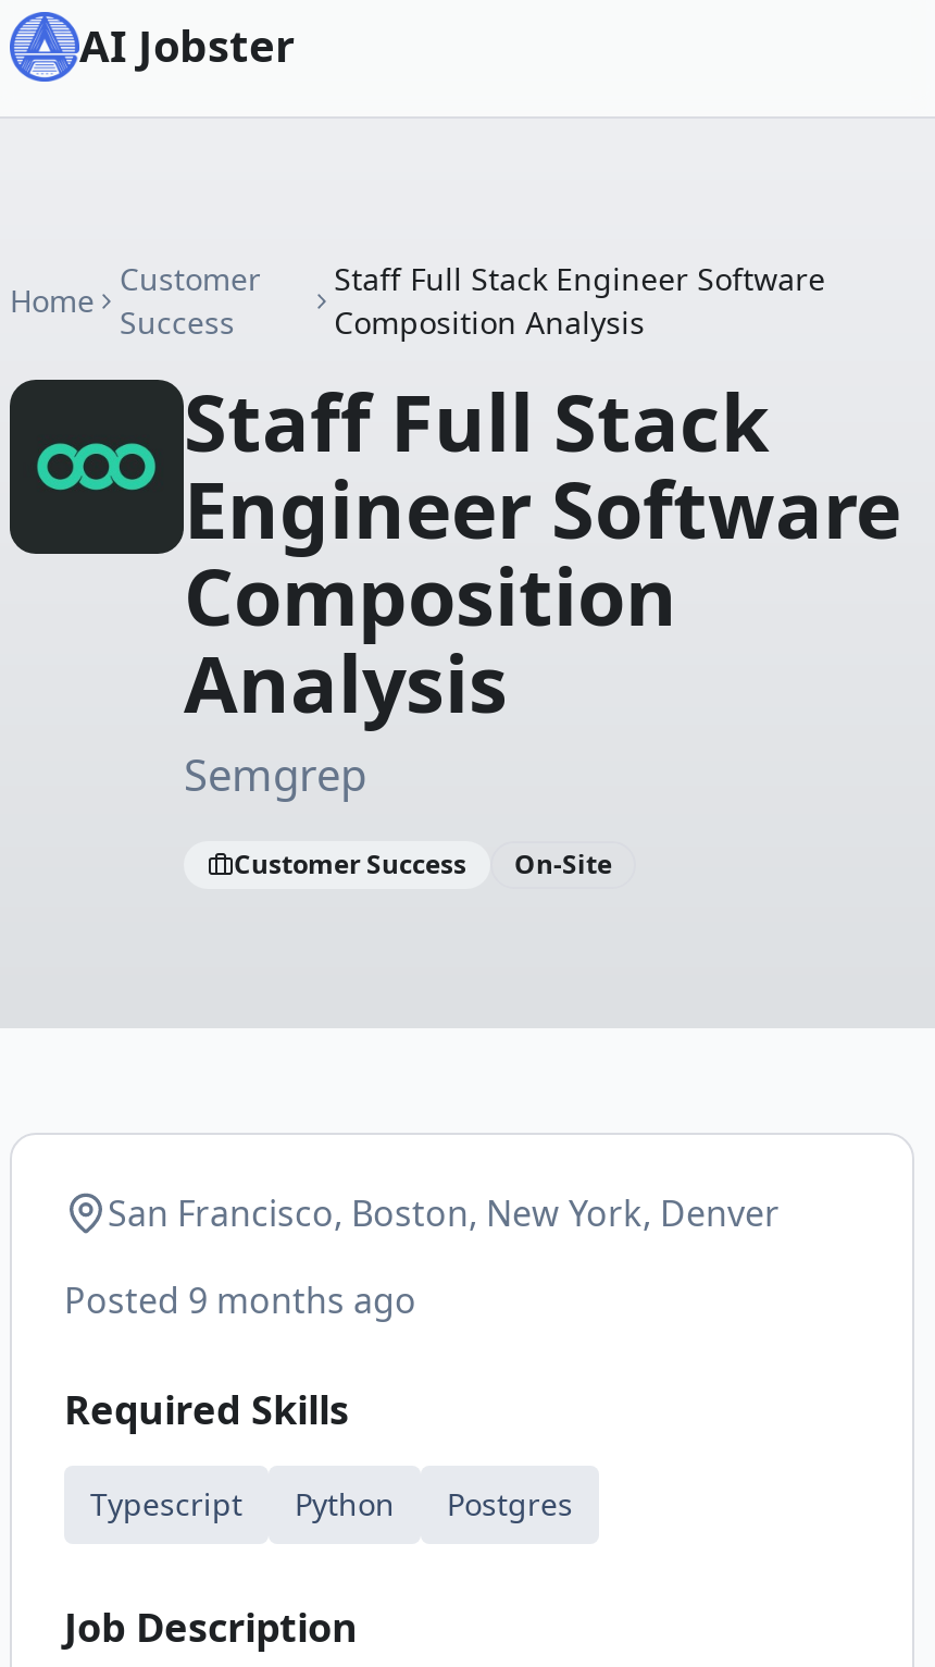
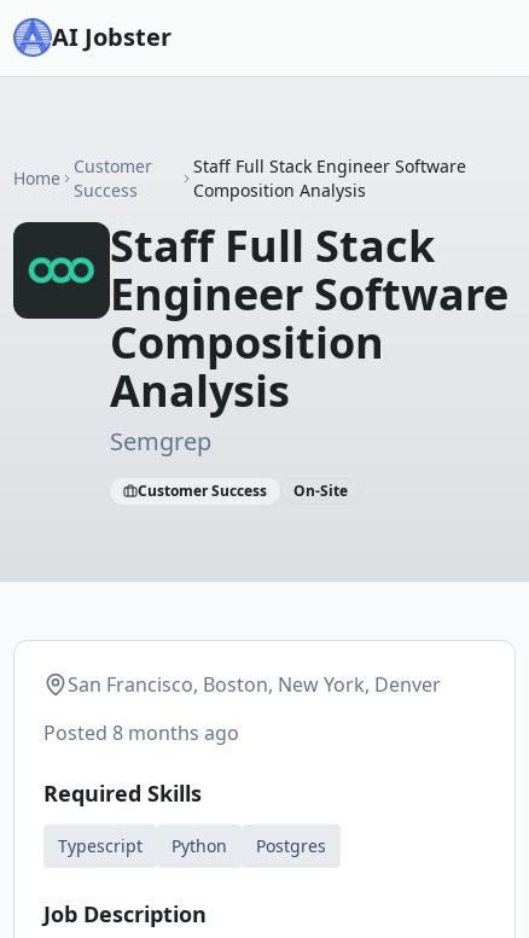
[64,1276,416,1324] Posted 9 months ago -> [43,719,239,746] Posted 8 months ago

